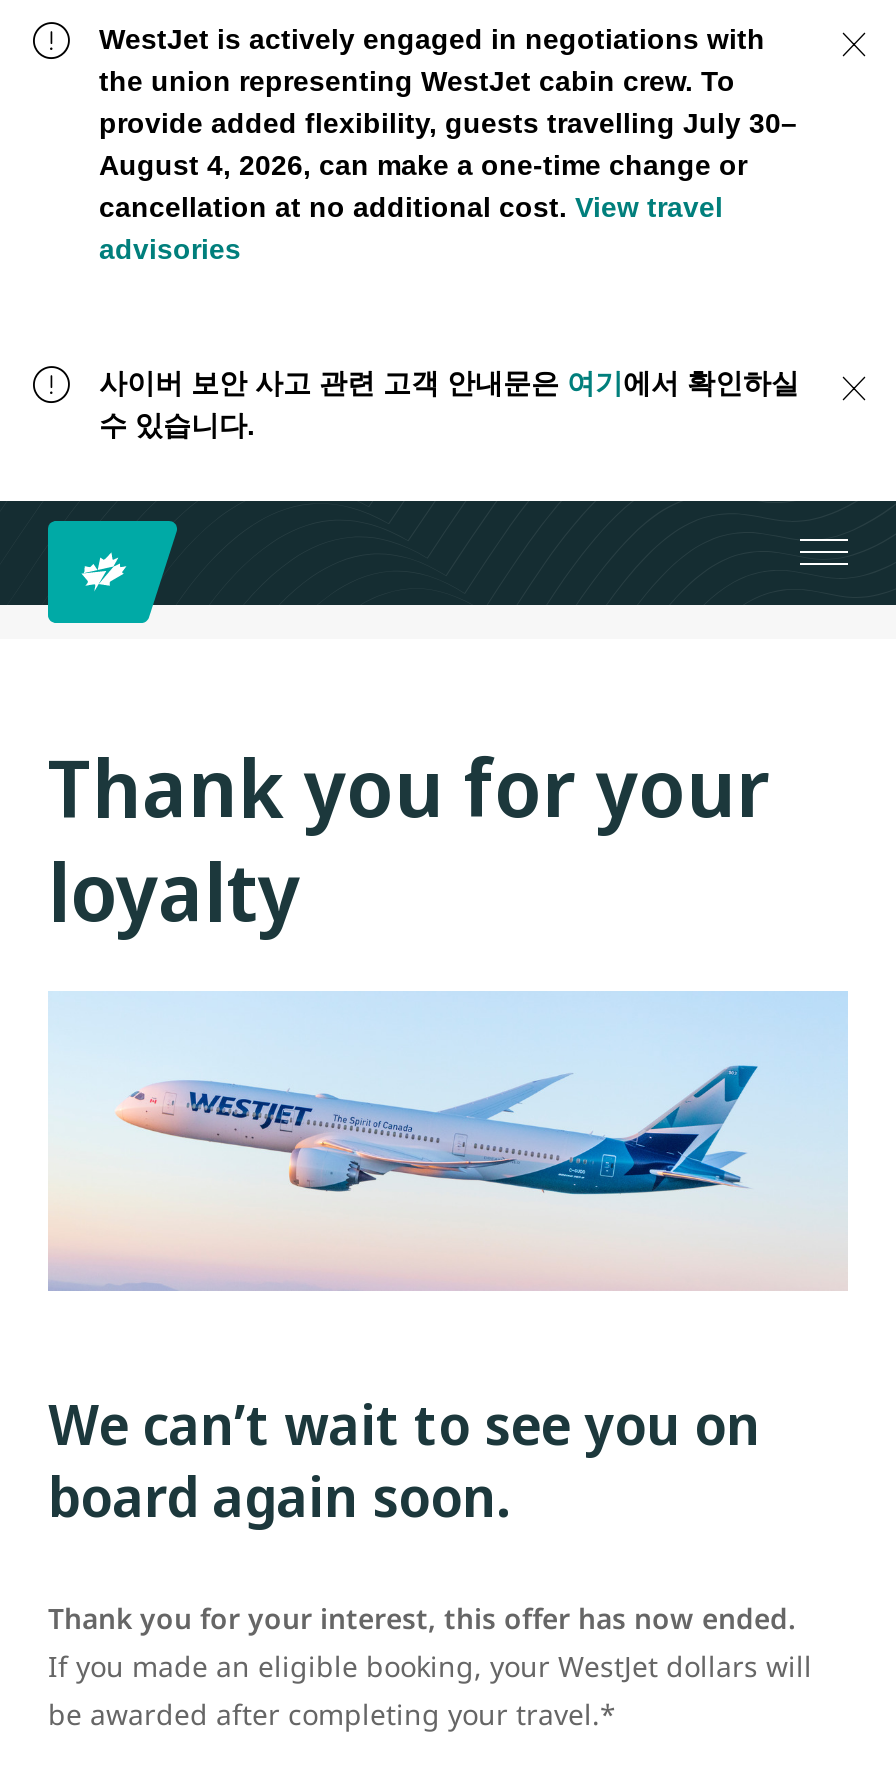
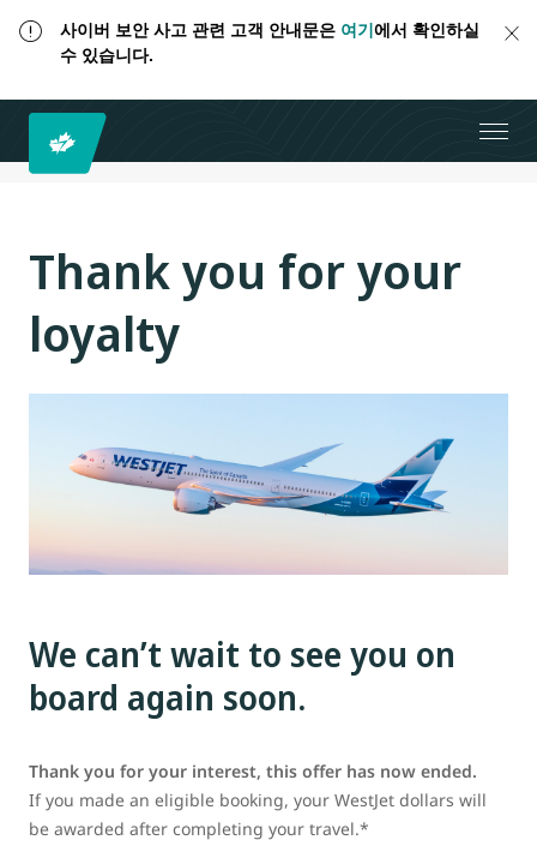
[99,23,797,265] WestJet is actively engaged in negotiations with | the union representing WestJet cabin crew. To | provide added flexibility, guests travelling July 30– | August 4, 2026, can make a one-time change or | cancellation at no additional cost. View travel | advisories -> none

